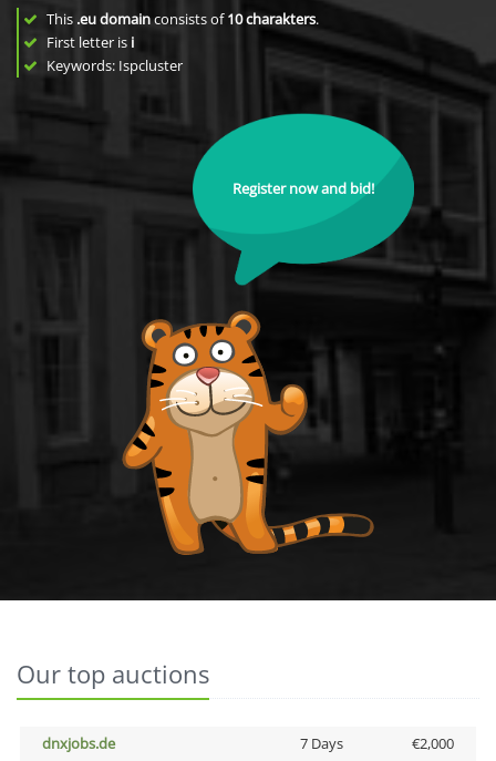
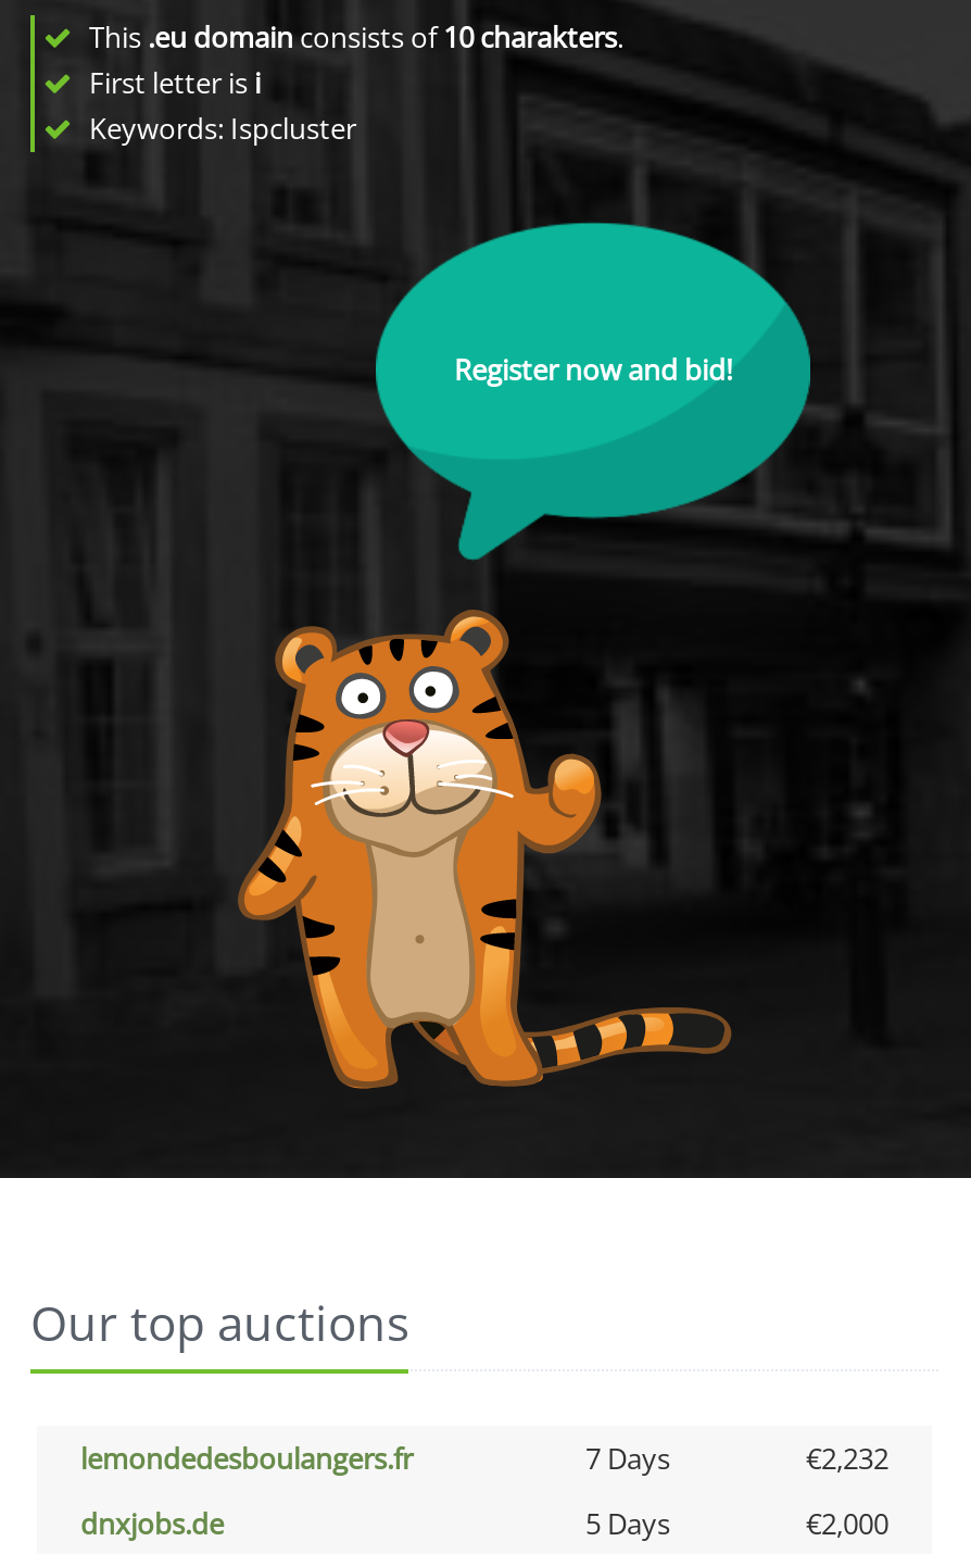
none -> [80,1439,888,1478] lemondedesboulangers.fr | 7 Days | €2,232
[299,733,343,753] 7 Days -> [585,1504,670,1543] 5 Days

